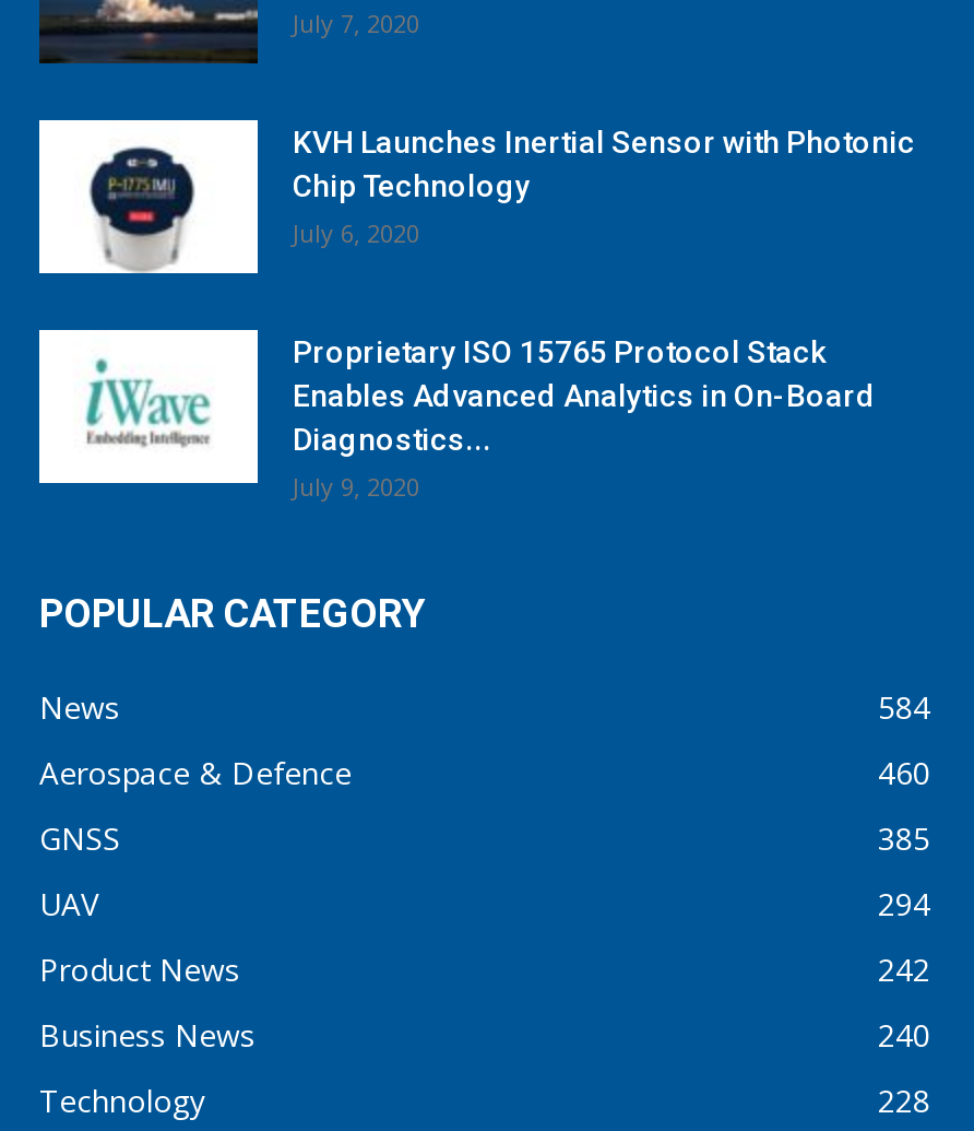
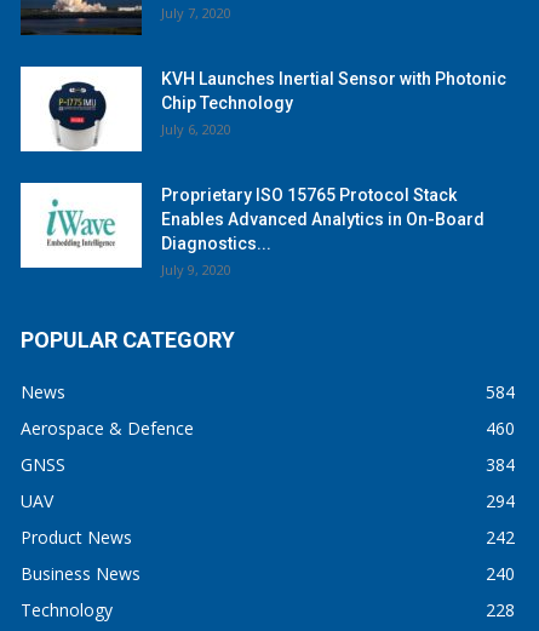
[878,817,930,858] 385 -> [486,453,515,476] 384

